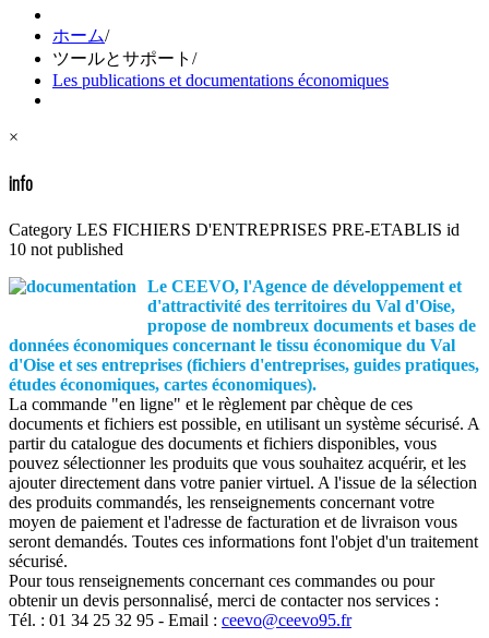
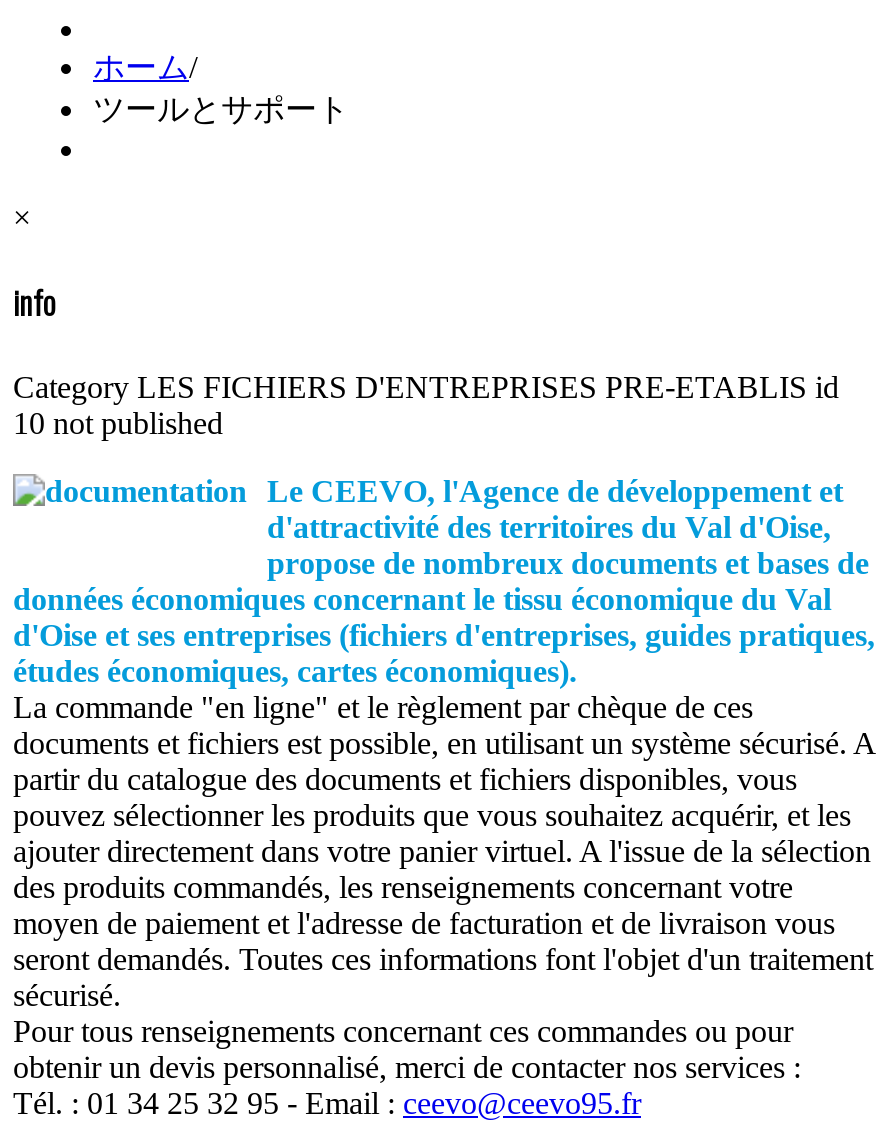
[52,49,389,89] ツールとサポート/ | Les publications et documentations économiques -> [93,92,349,126] ツールとサポート

